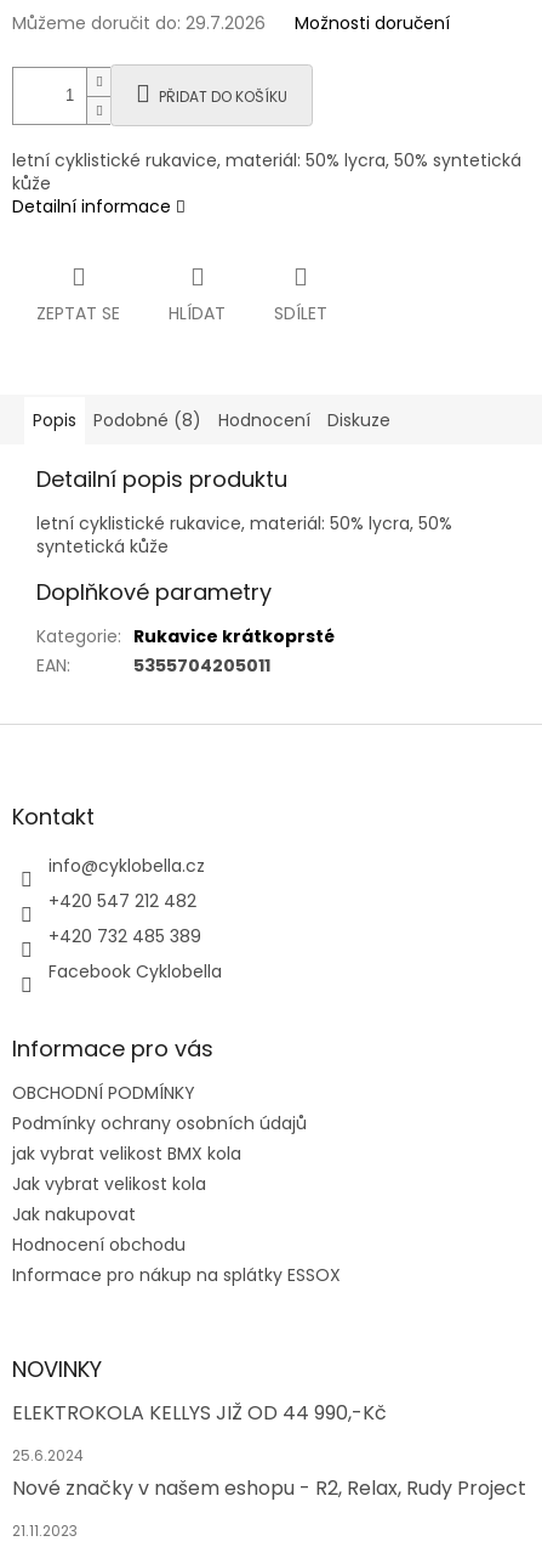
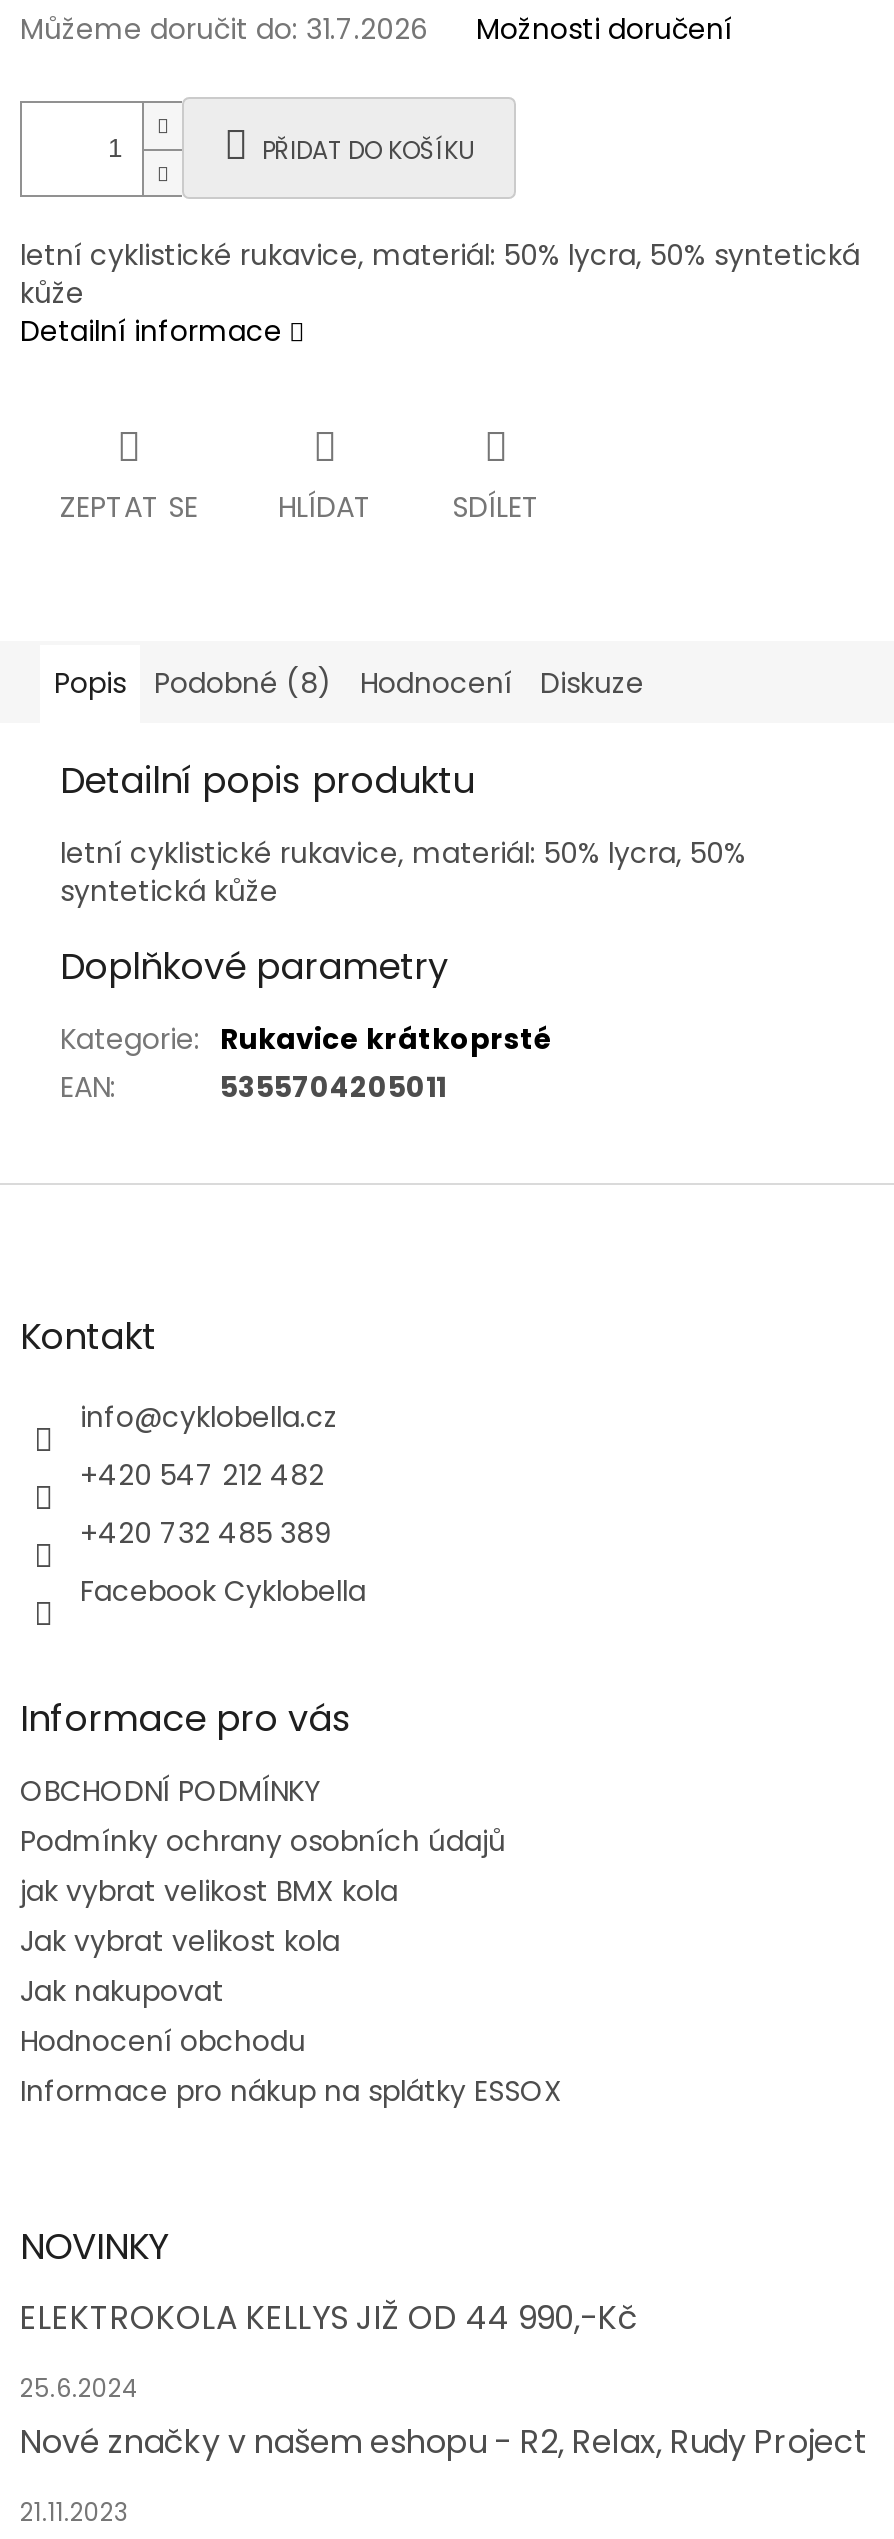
[12,11,266,36] Můžeme doručit do: 29.7.2026 -> [20,10,428,50] Můžeme doručit do: 31.7.2026

